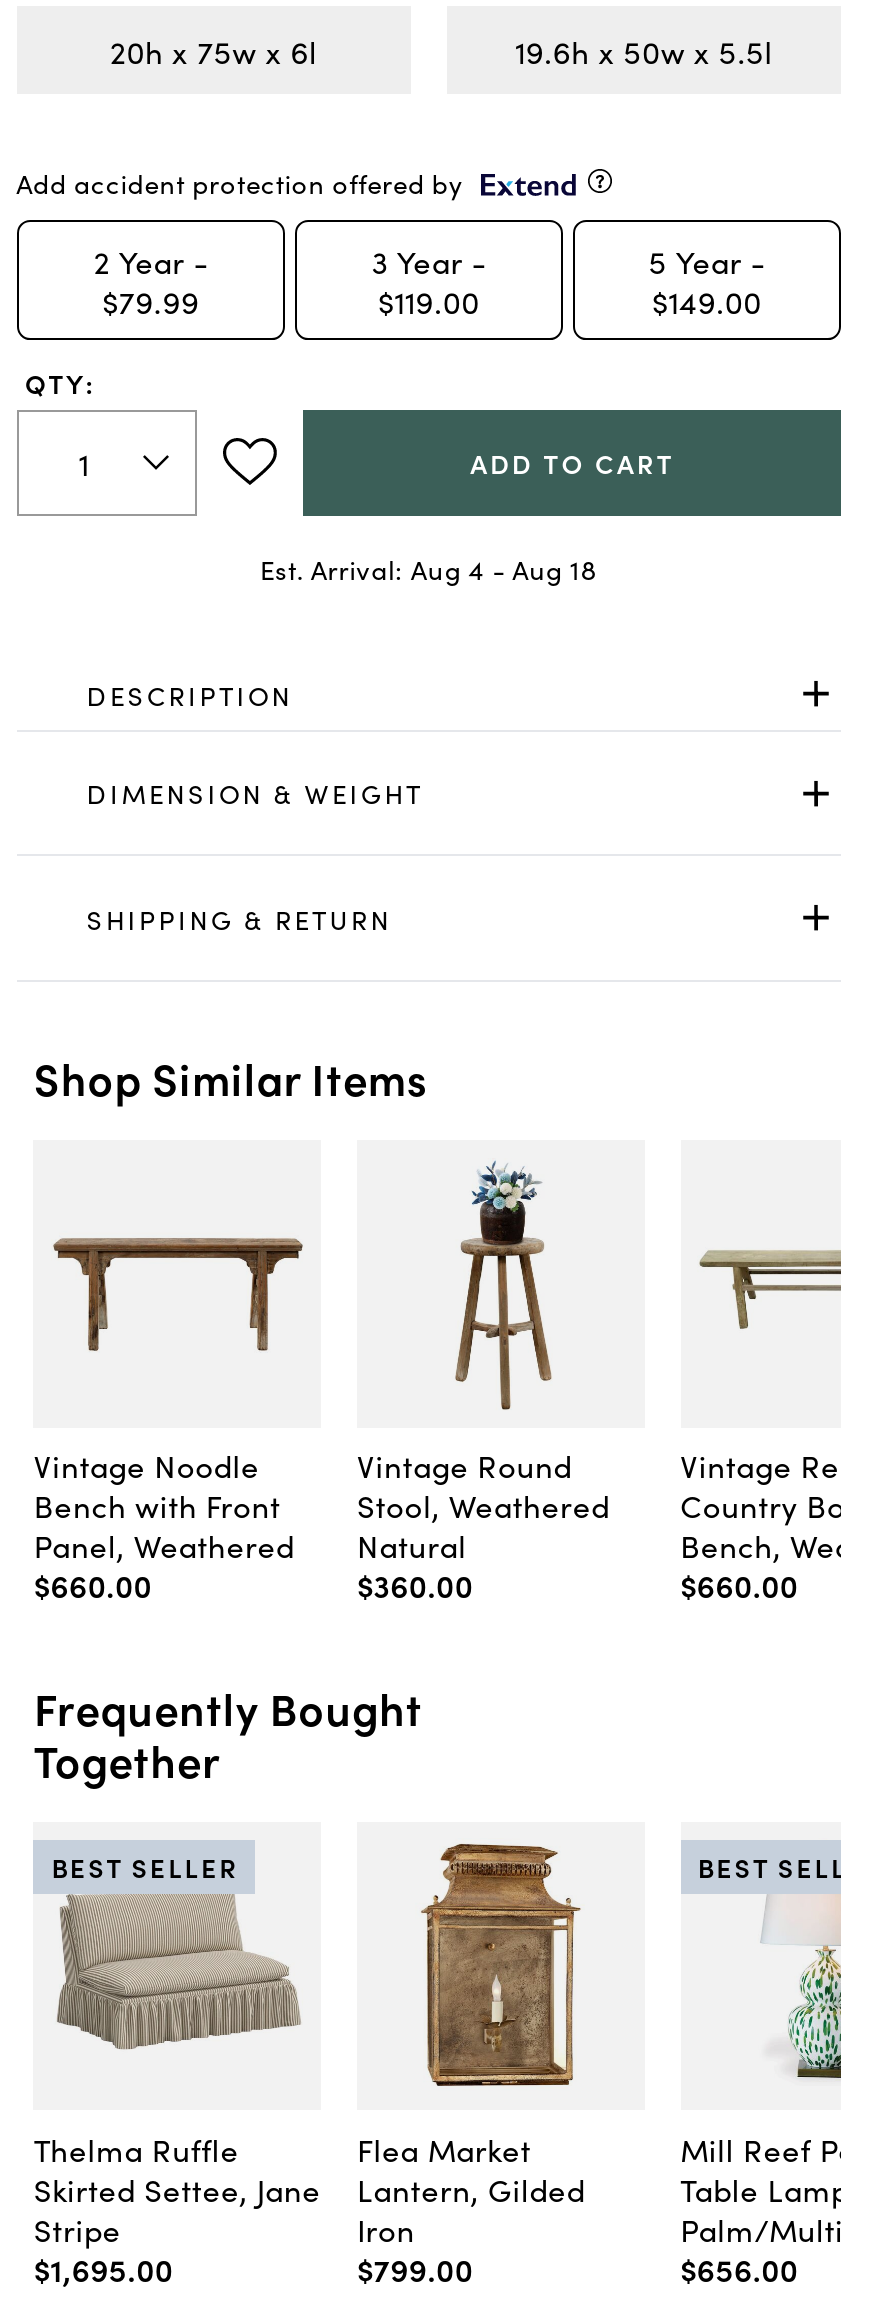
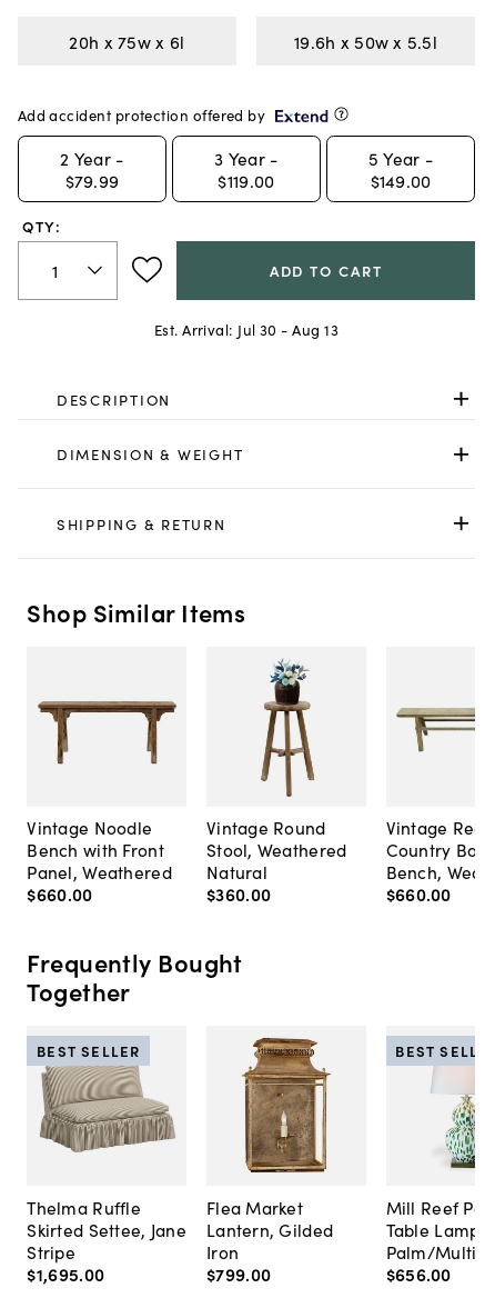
[260,551,598,589] Est. Arrival: Aug 4 - Aug 18 -> [154,319,339,341] Est. Arrival: Jul 30 - Aug 13

